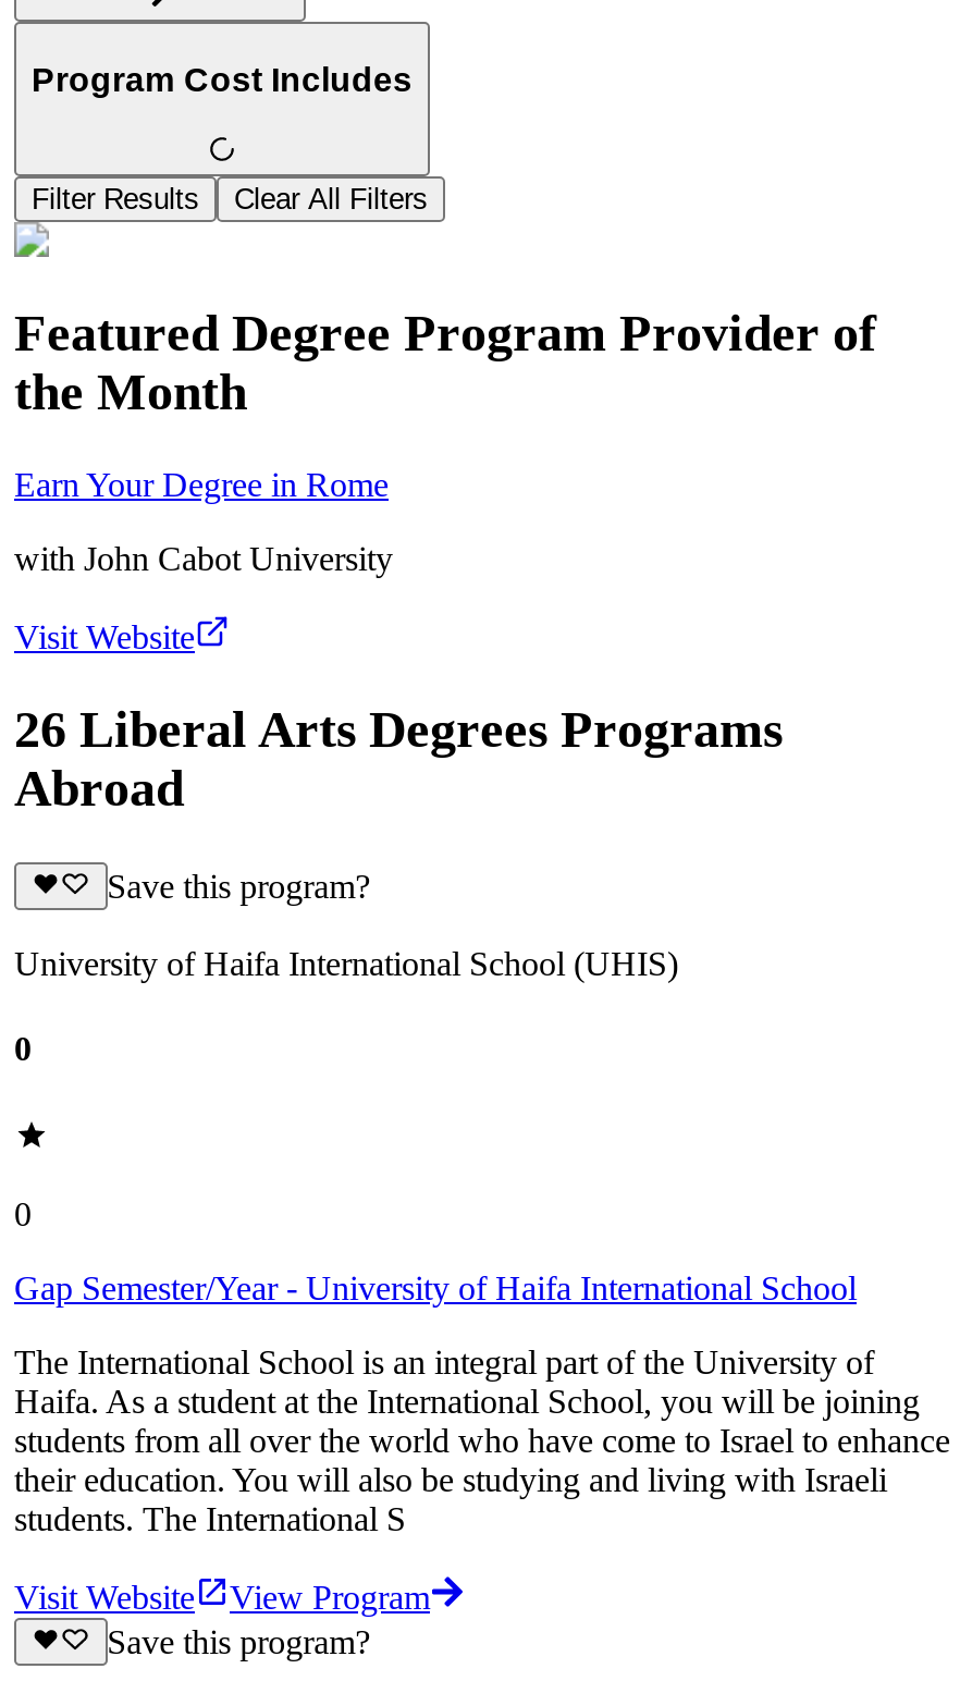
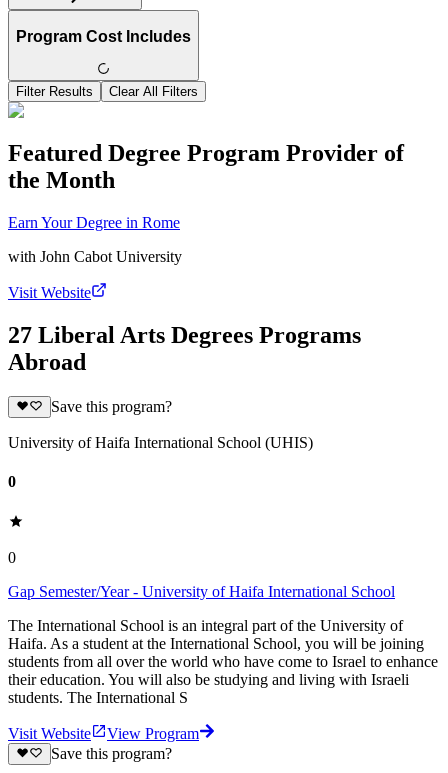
[14,701,783,757] 26 Liberal Arts Degrees Programs -> [8,322,361,348] 27 Liberal Arts Degrees Programs

